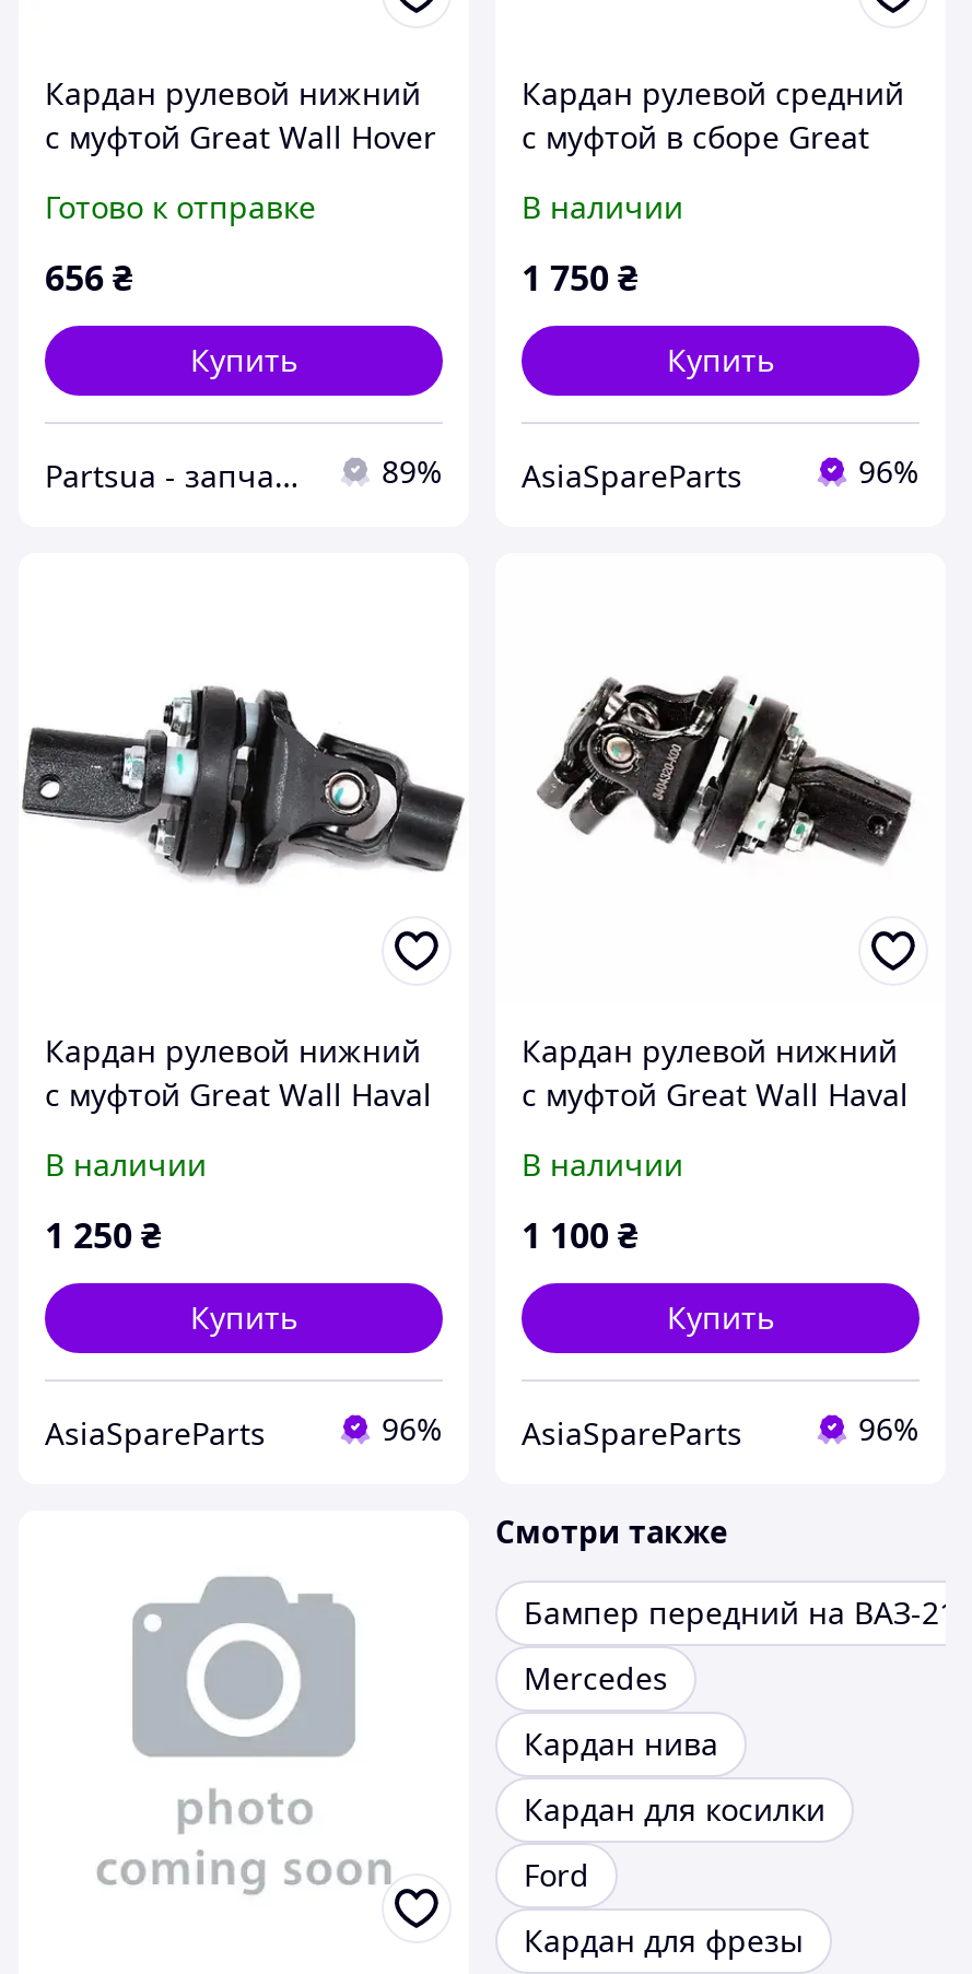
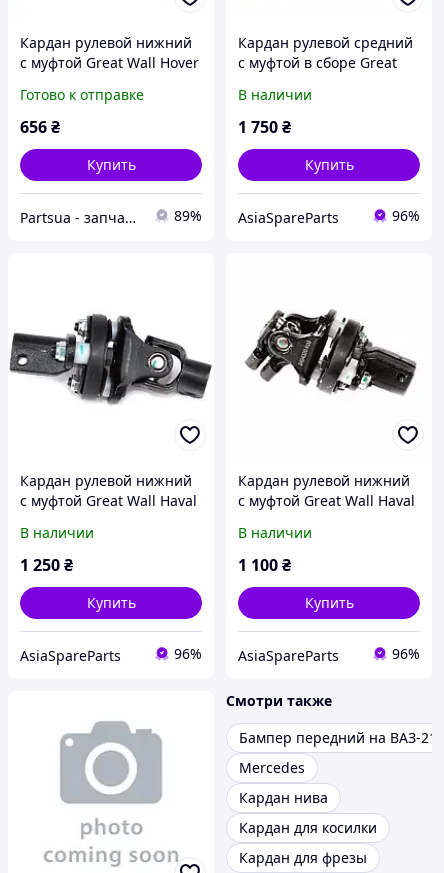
[524,1854,589,1895] Ford -> none

